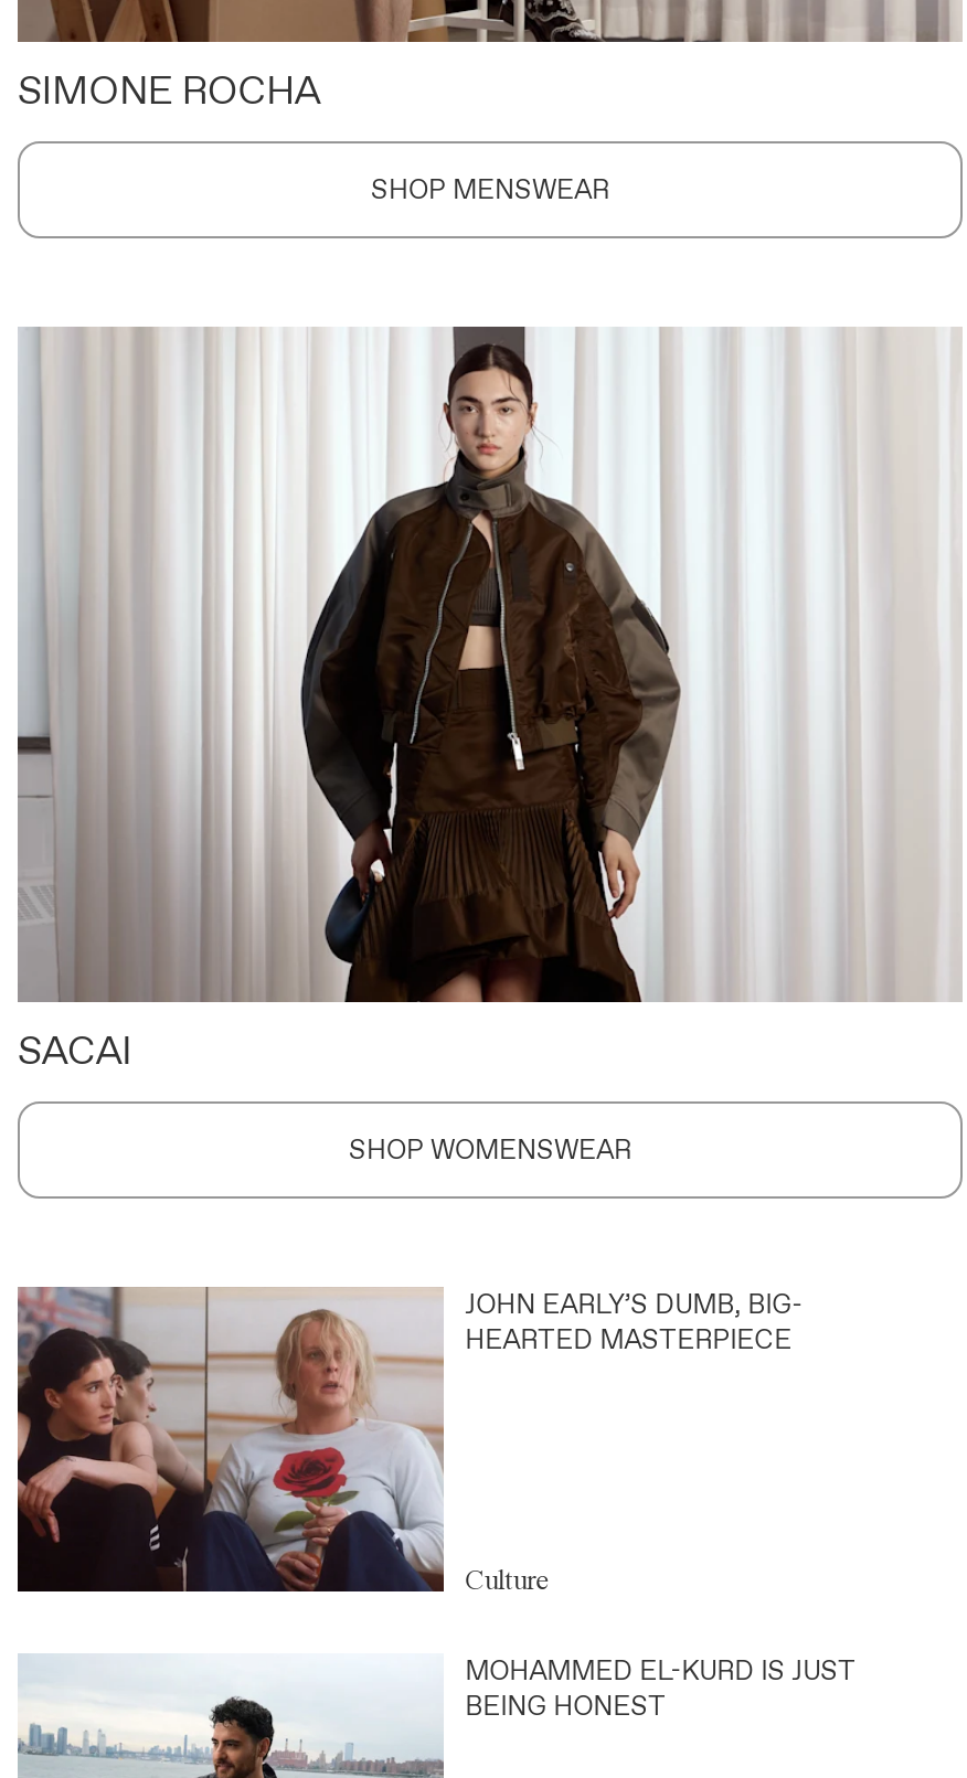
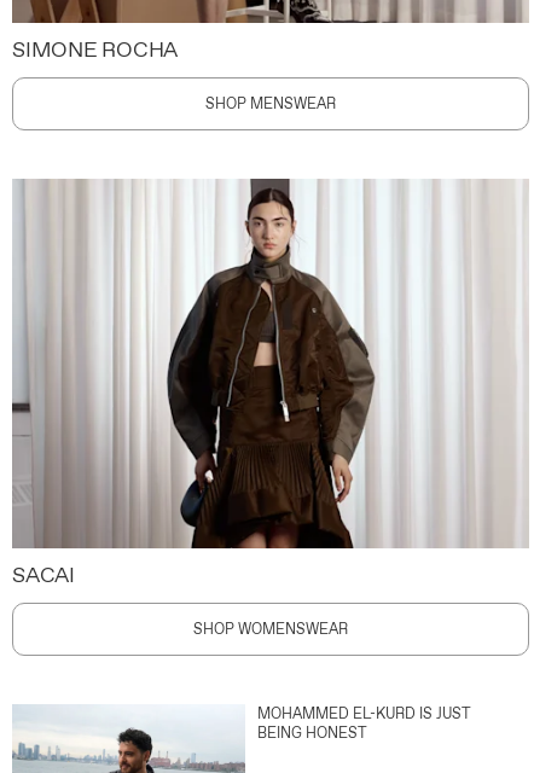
[15,1287,803,1596] [image] | JOHN EARLY’S DUMB, BIG- | HEARTED MASTERPIECE -> none
[465,1563,551,1596] Culture -> none

